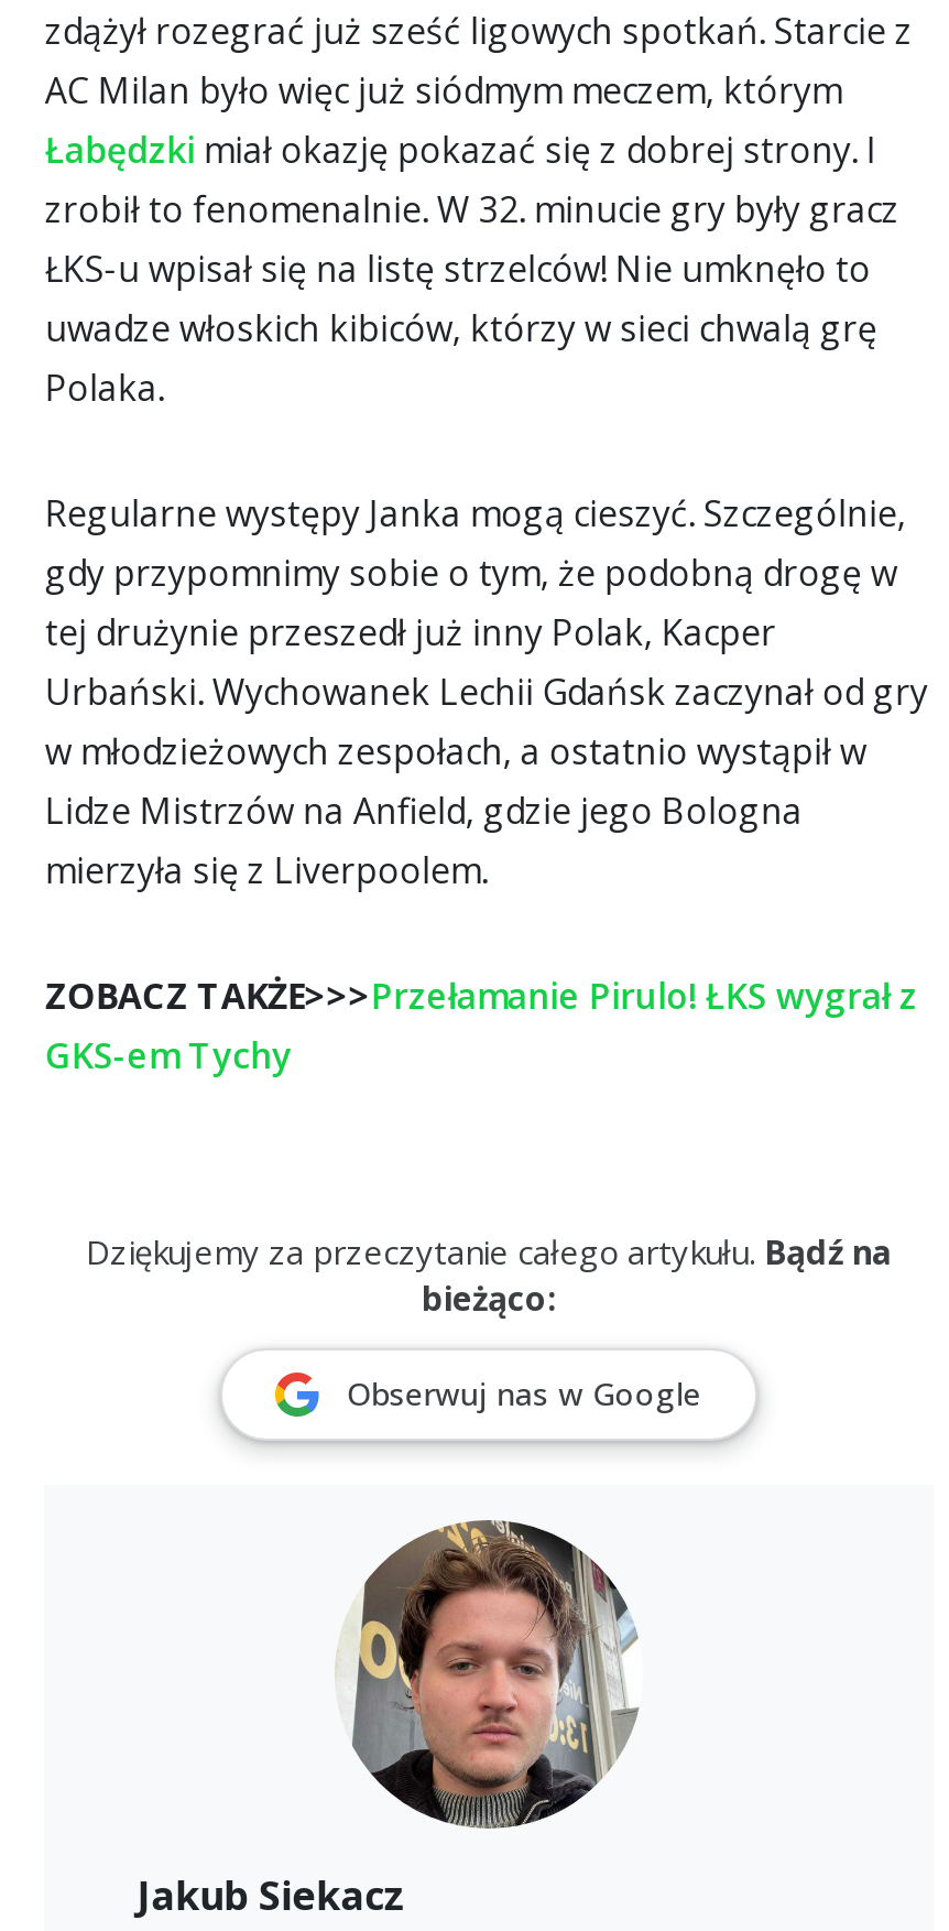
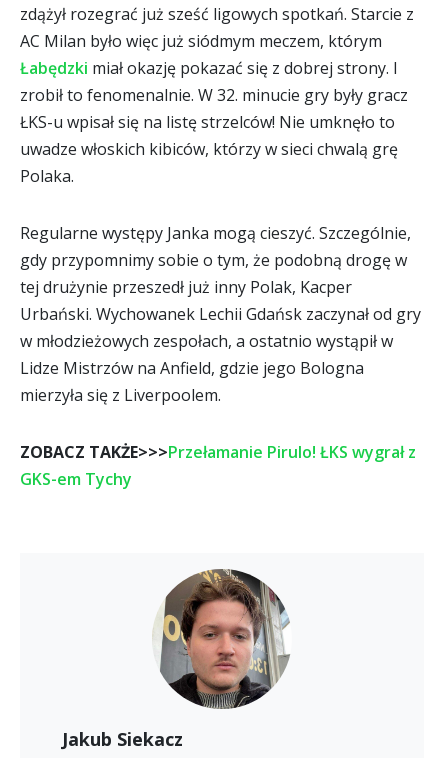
[86,1229,892,1414] Dziękujemy za przeczytanie całego artykułu. Bądź na | bieżąco: | Obserwuj nas w Google -> none

